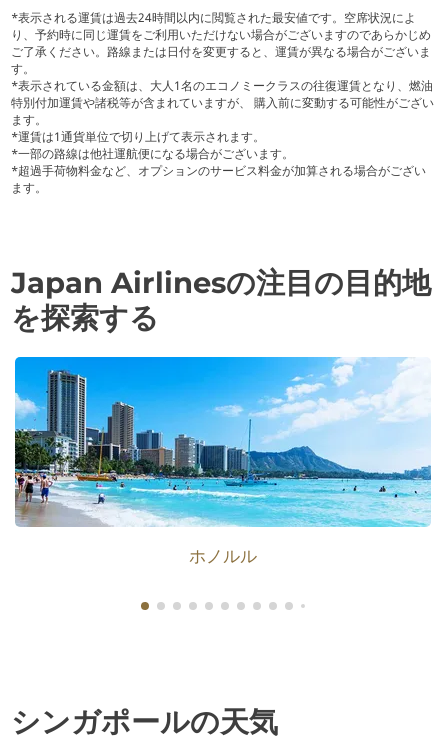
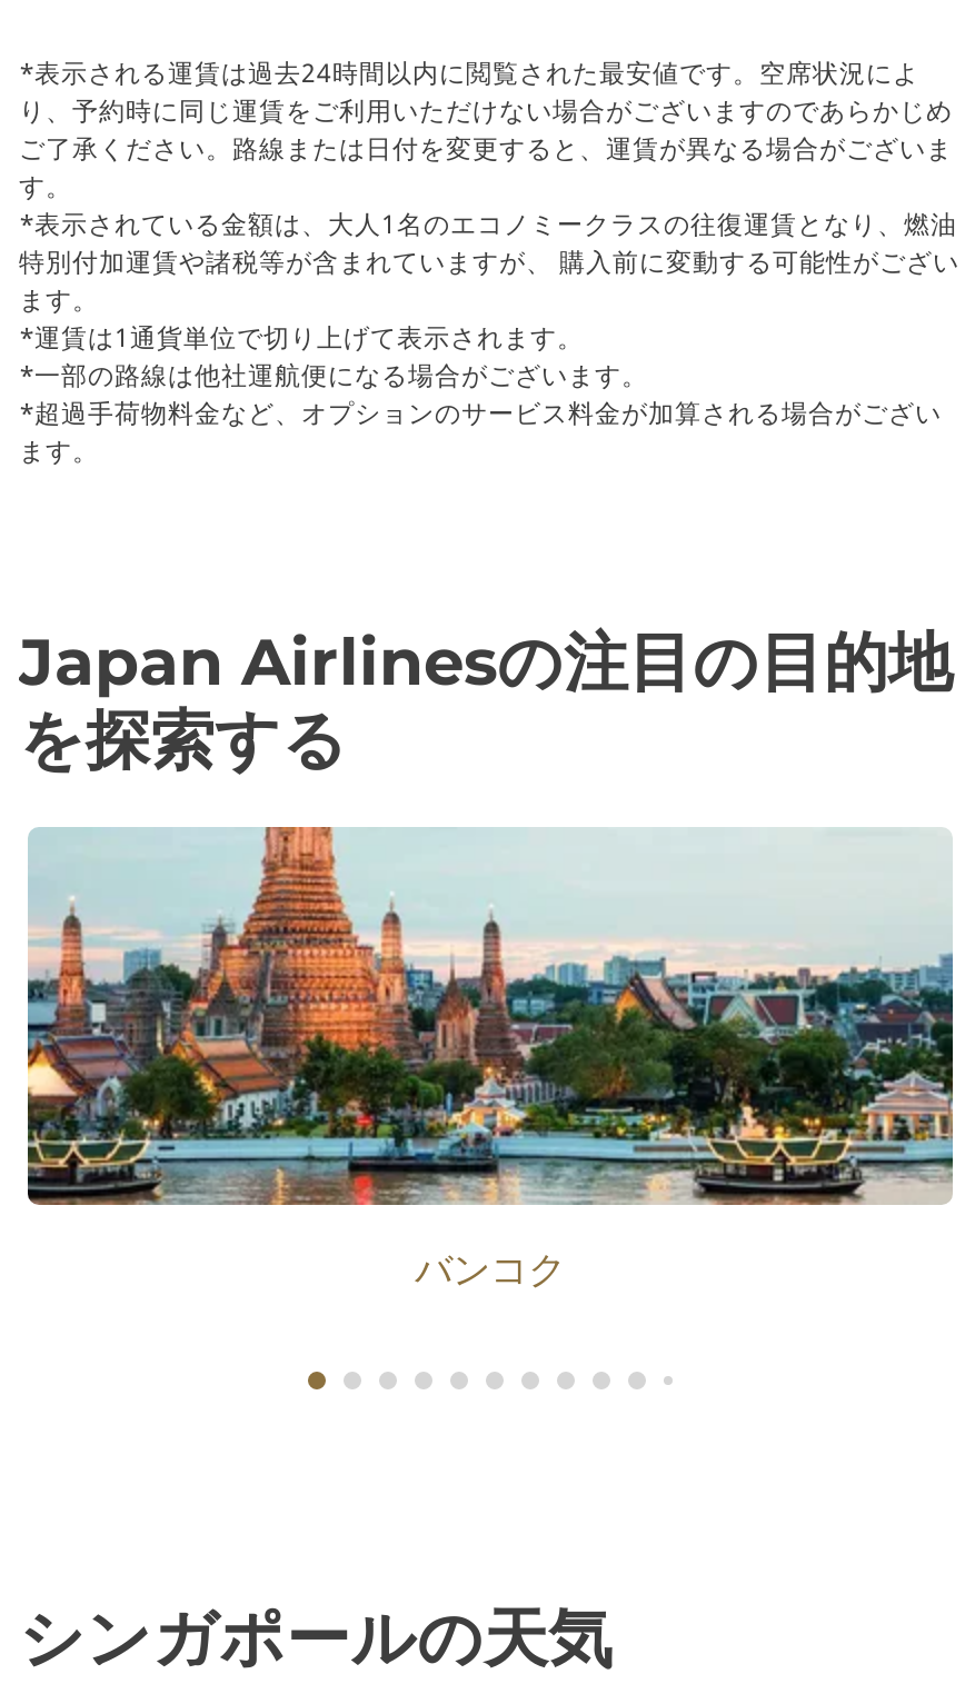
[14,356,432,567] [image] | ホノルル -> [26,825,955,1295] [image] | バンコク

